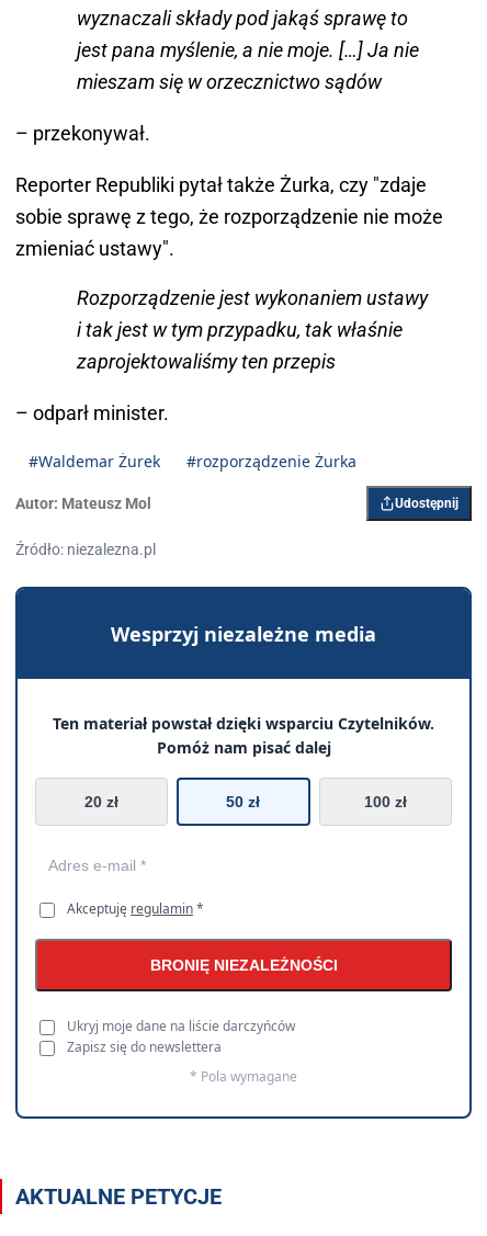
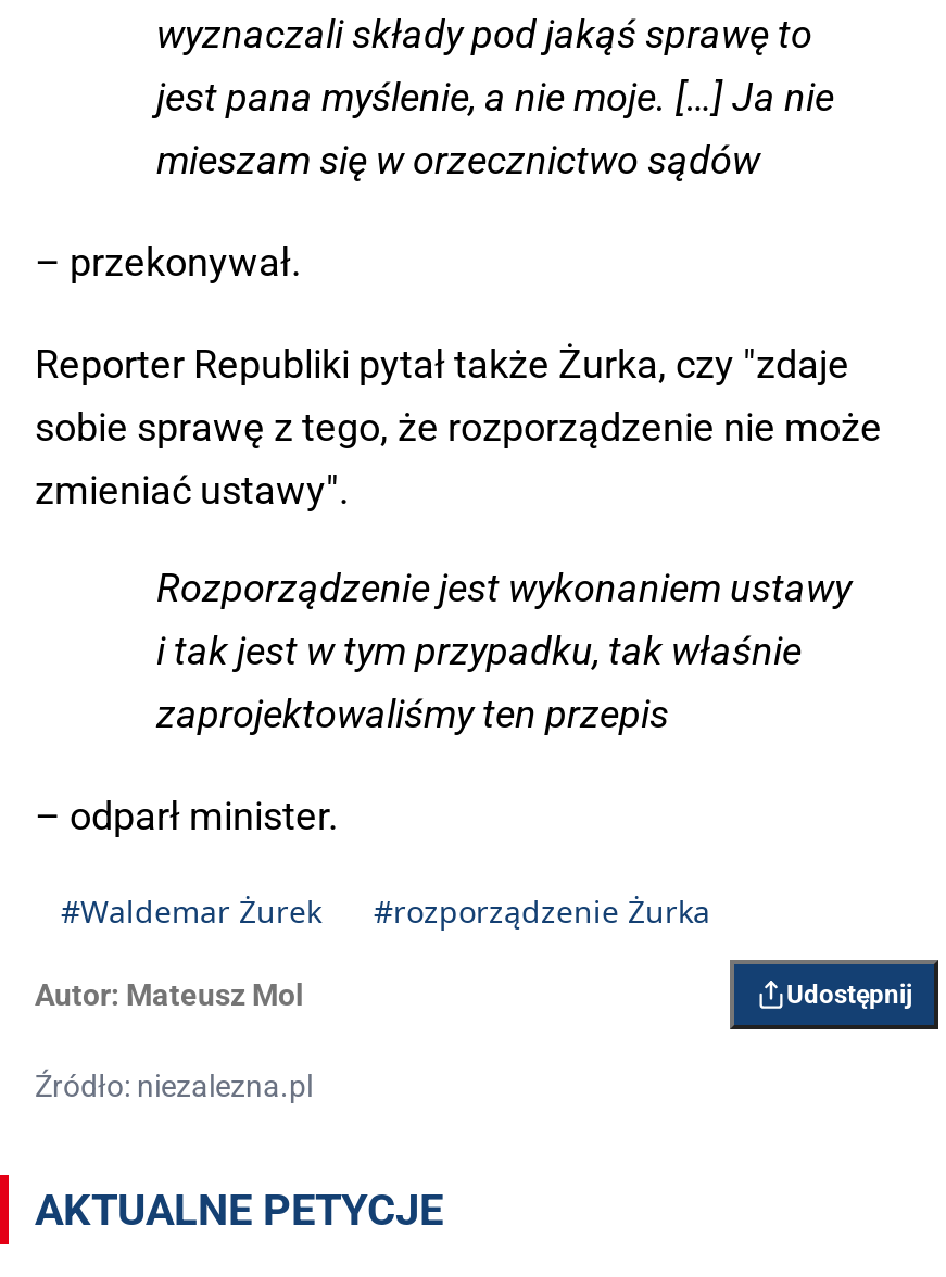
[14,586,473,1120] [image] | Wesprzyj niezależne media | Ten materiał powstał dzięki wsparciu Czytelników. | Pomóż nam pisać dalej | 20 zł | 50 zł | 100 zł -> none
[67,899,337,1086] Akceptuję regulamin * | BRONIĘ NIEZALEŻNOŚCI | Ukryj moje dane na liście darczyńców | Zapisz się do newslettera | * Pola wymagane -> none

